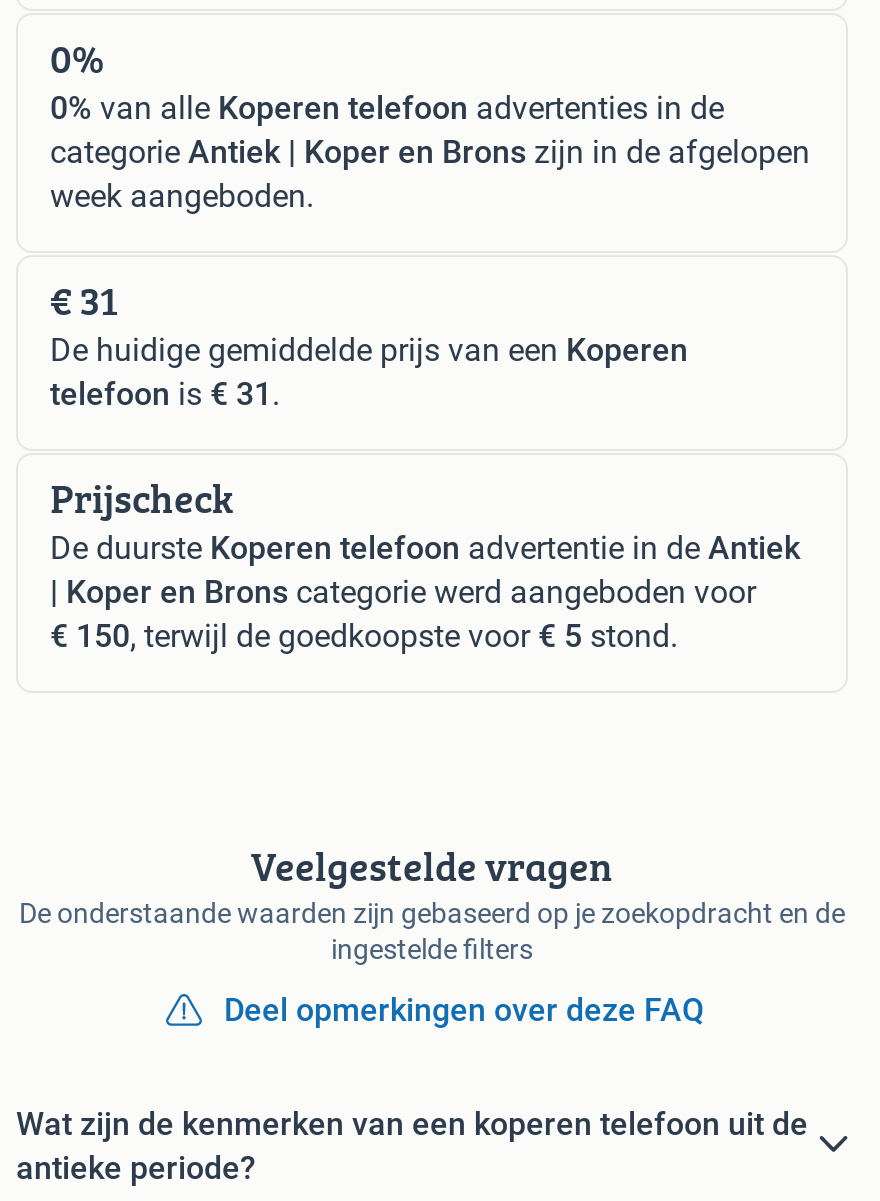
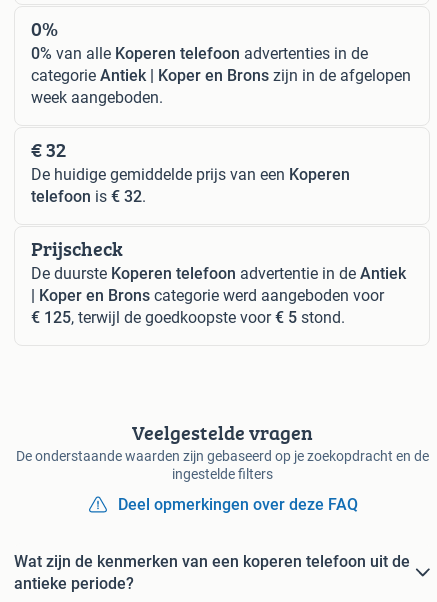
[50,270,118,328] € 31 -> [31,135,66,164] € 32
[50,374,280,412] telefoon is € 31. -> [31,187,146,206] telefoon is € 32.
[50,616,678,654] € 150, terwijl de goedkoopste voor € 5 stond. -> [31,308,345,327] € 125, terwijl de goedkoopste voor € 5 stond.

